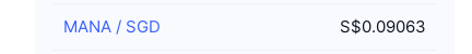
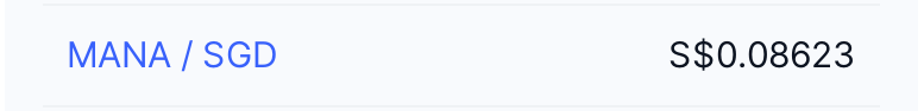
[340,16,426,37] S$0.09063 -> [668,32,856,77] S$0.08623

